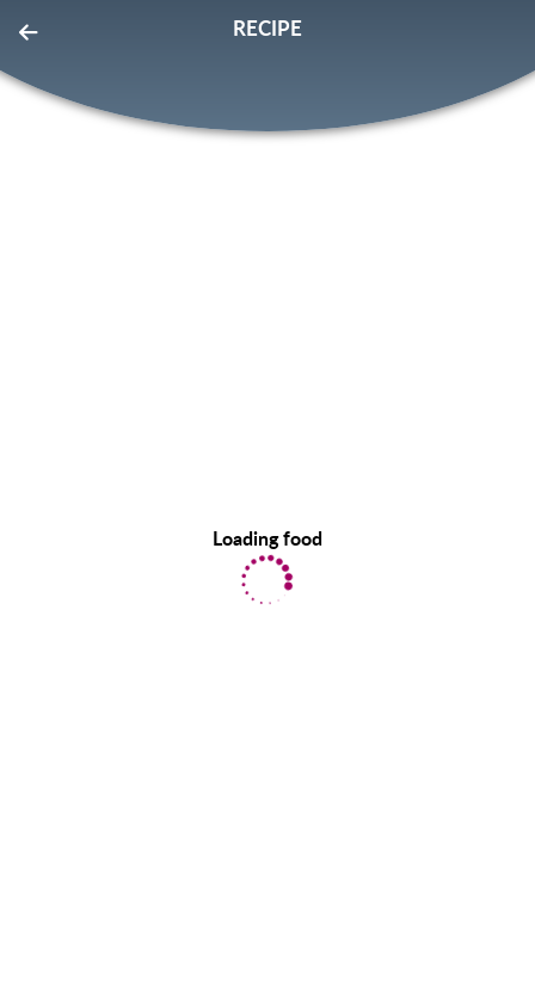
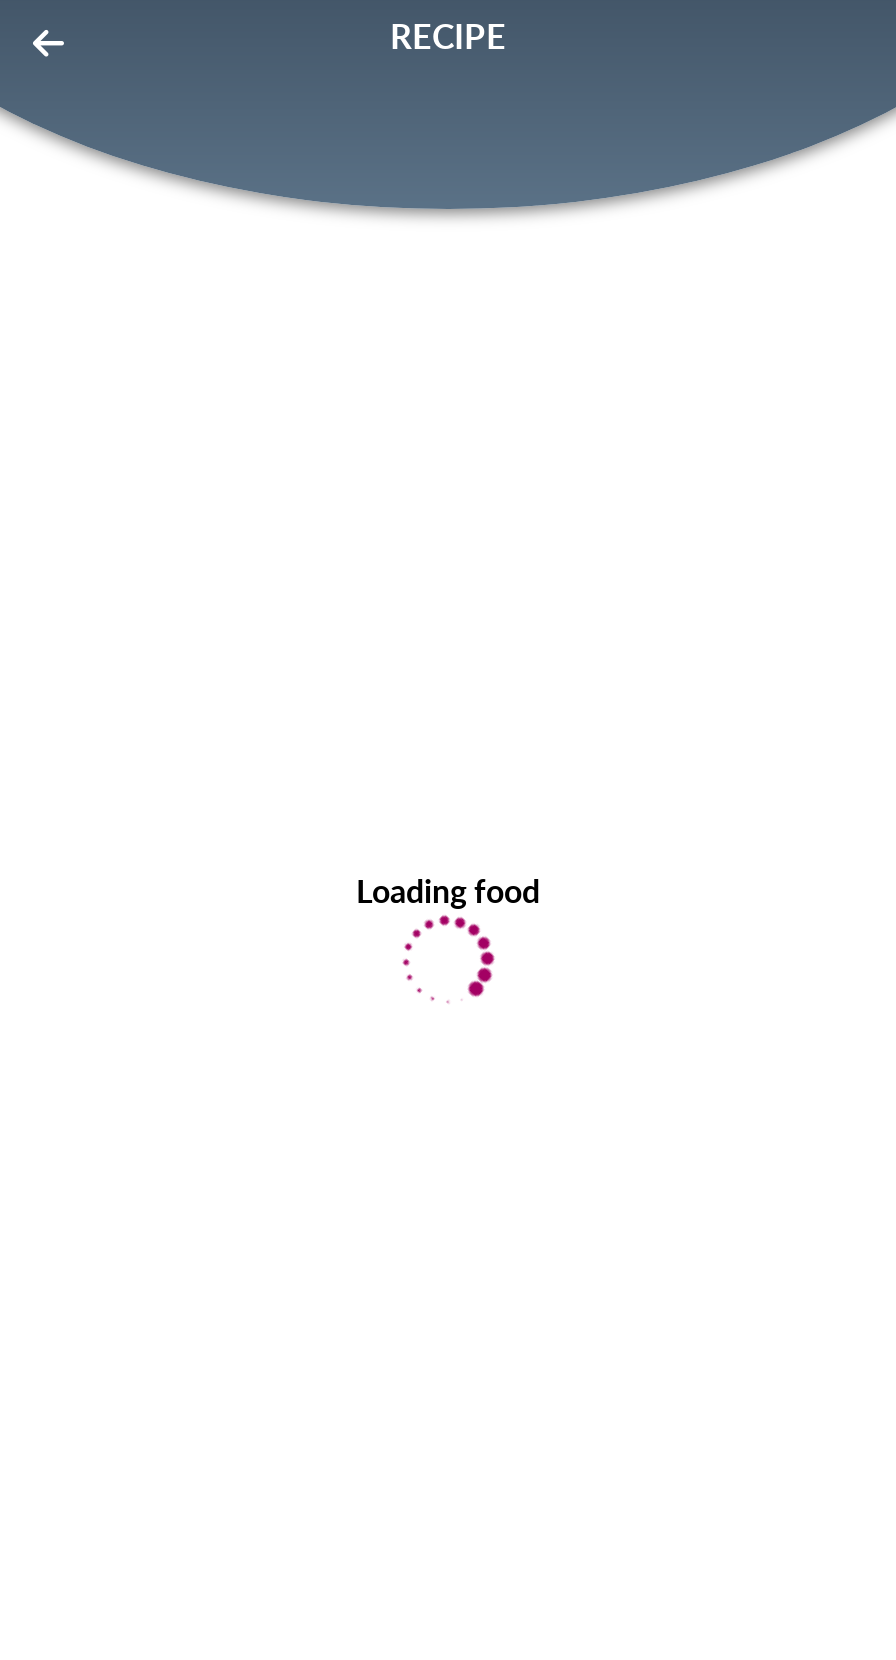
[241,554,295,604] [image] -> [402,917,496,999] [image]

